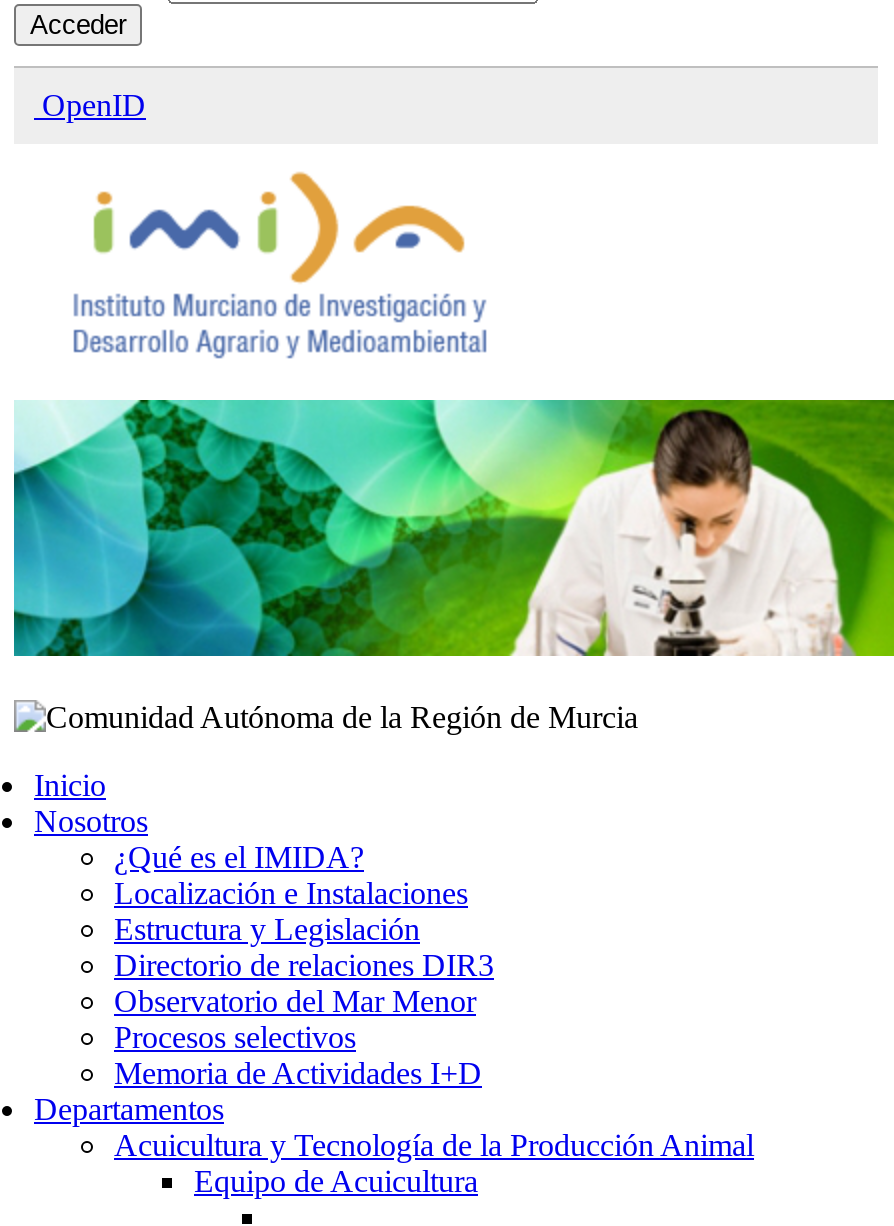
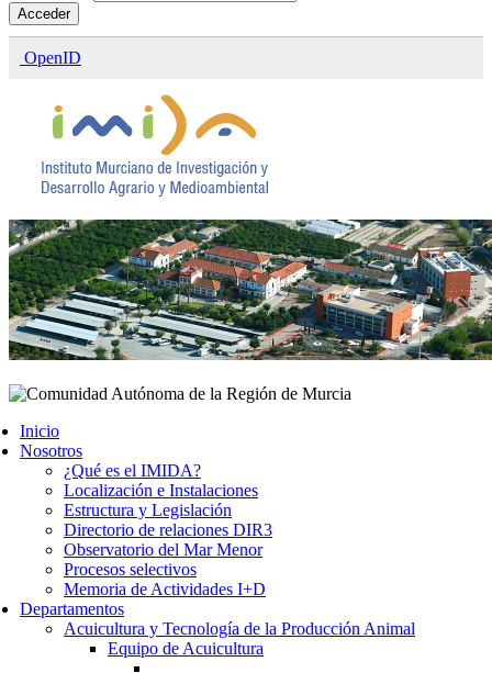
[12,398,888,658] [image] -> [8,218,489,361] [image]

